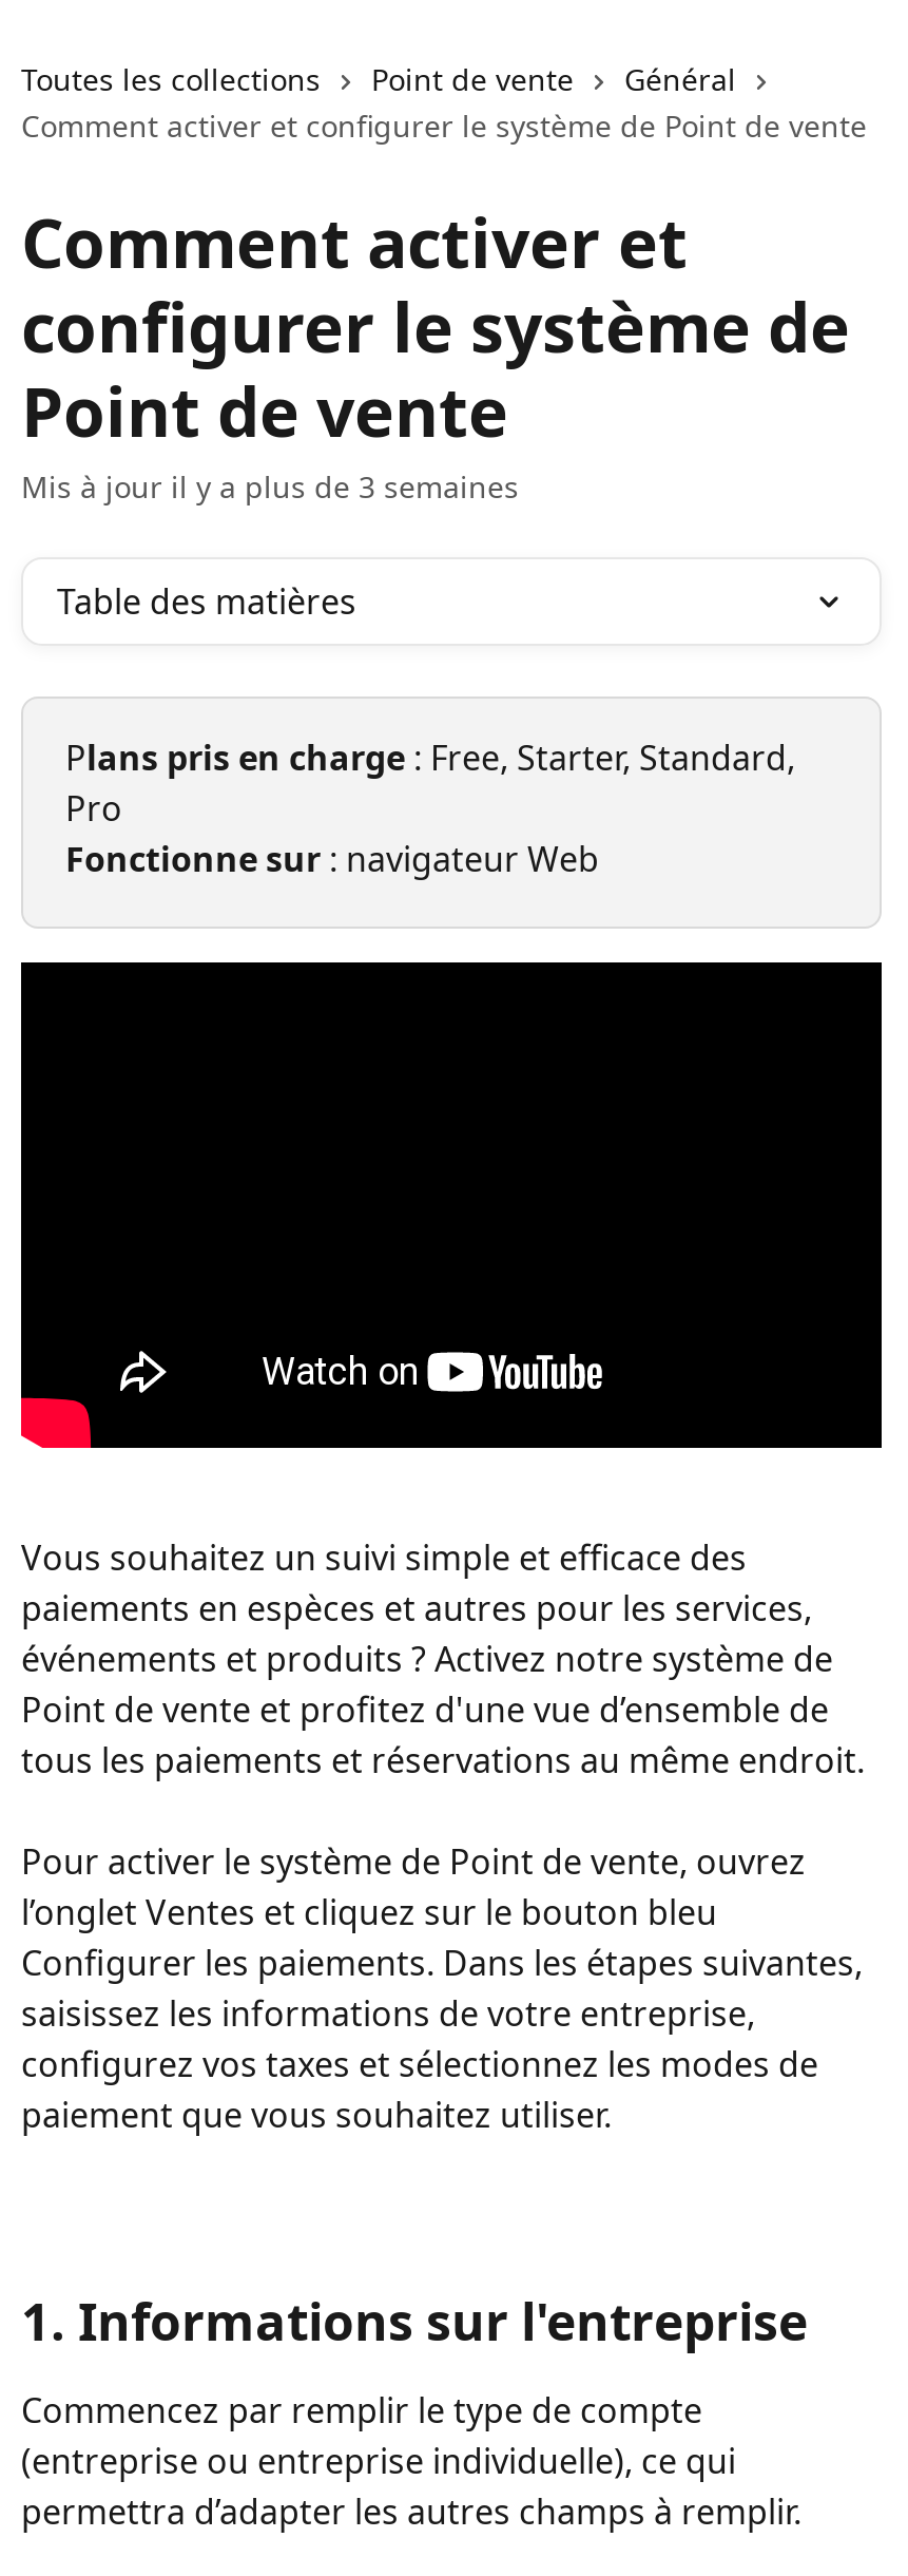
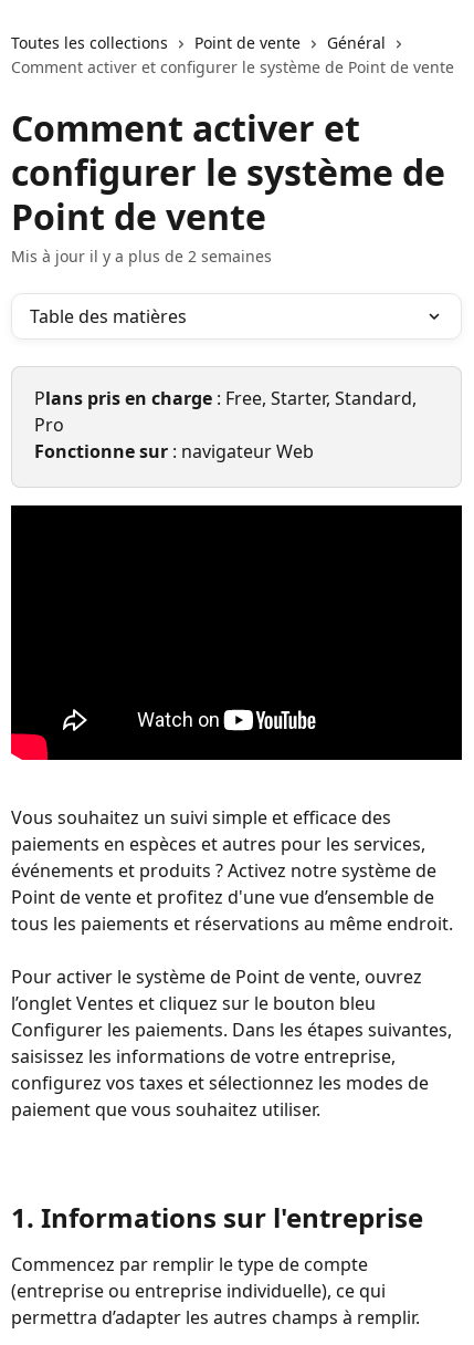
[21,466,519,507] Mis à jour il y a plus de 3 semaines -> [11,246,272,267] Mis à jour il y a plus de 2 semaines

